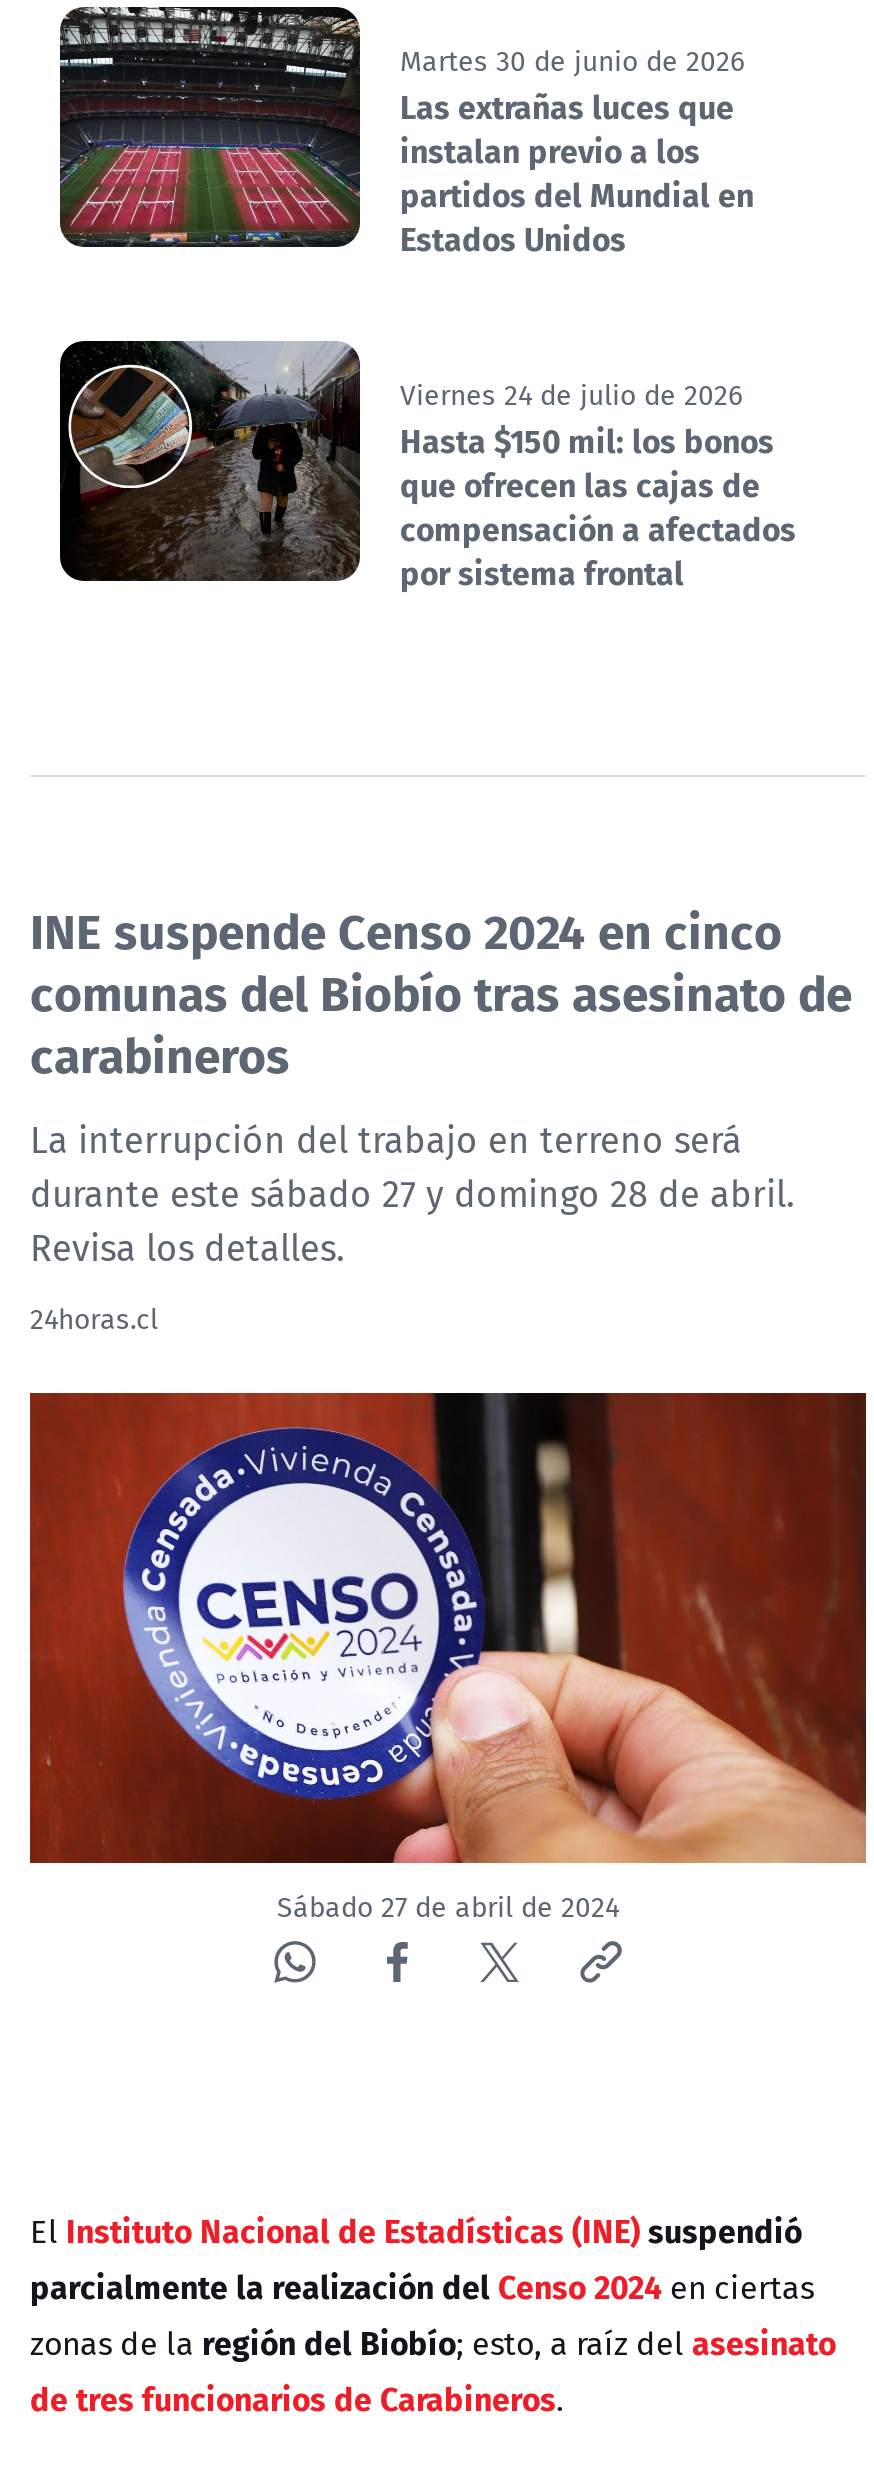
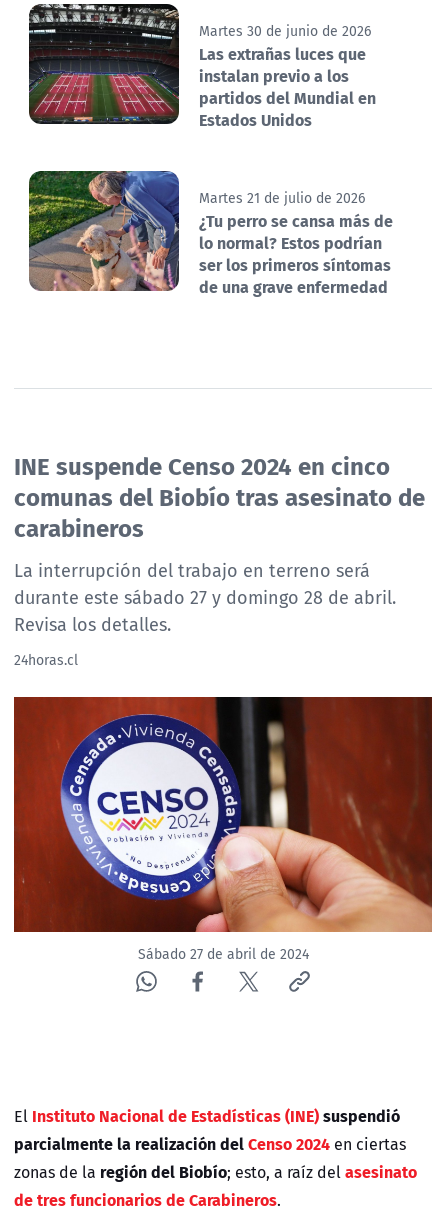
[58,341,796,596] [image] | Viernes 24 de julio de 2026 | Hasta $150 mil: los bonos | que ofrecen las cajas de | compensación a afectados | por sistema frontal -> [28,171,393,299] [image] | Martes 21 de julio de 2026 | ¿Tu perro se cansa más de | lo normal? Estos podrían | ser los primeros síntomas | de una grave enfermedad

